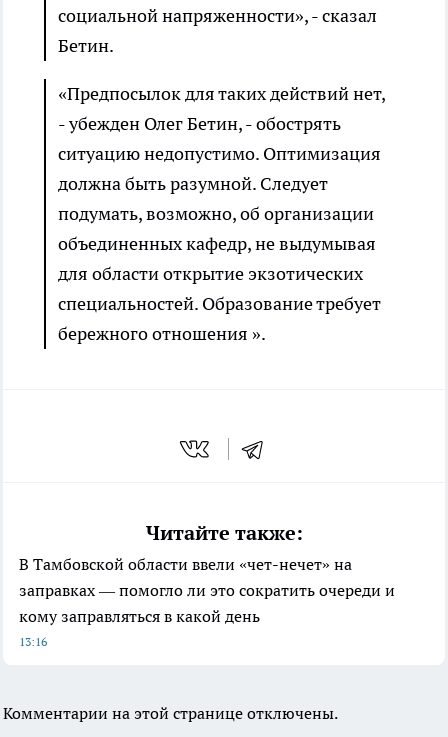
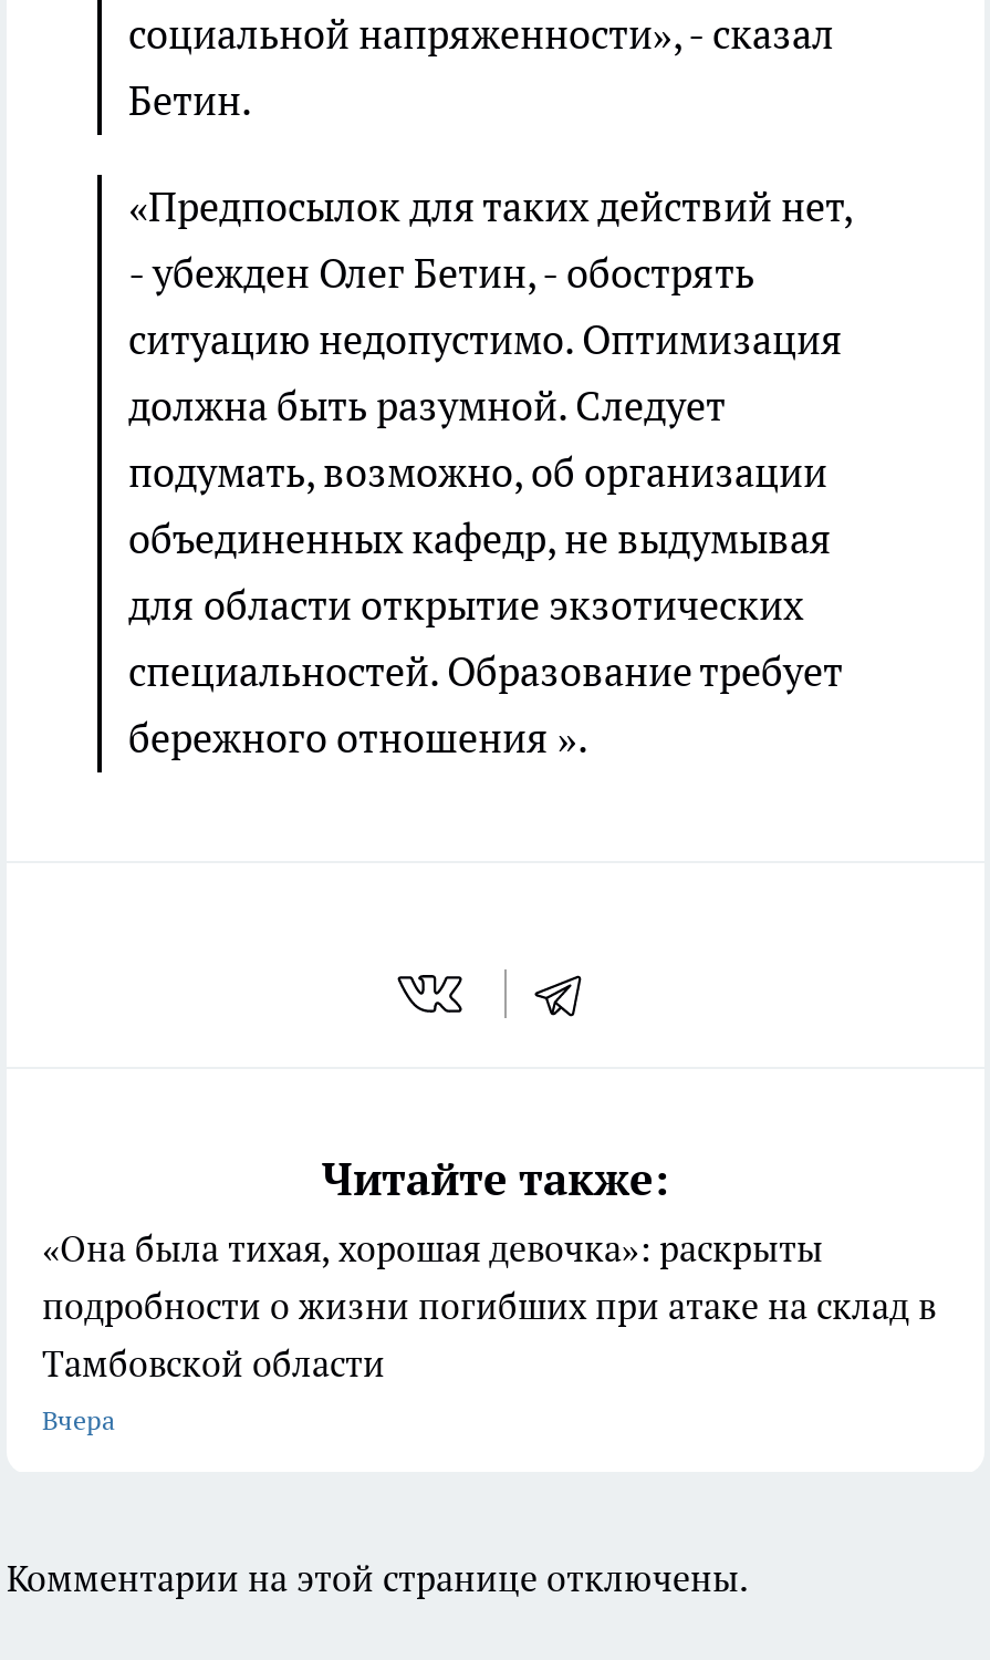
[19,554,395,649] В Тамбовской области ввели «чет-нечет» на | заправках — помогло ли это сократить очереди и | кому заправляться в какой день | 13:16 -> [42,1225,936,1436] «Она была тихая, хорошая девочка»: раскрыты | подробности о жизни погибших при атаке на склад в | Тамбовской области | Вчера

